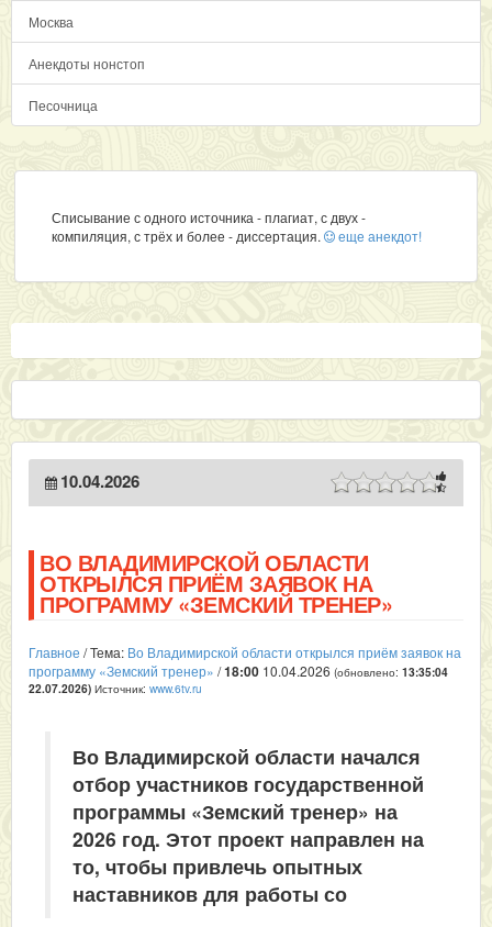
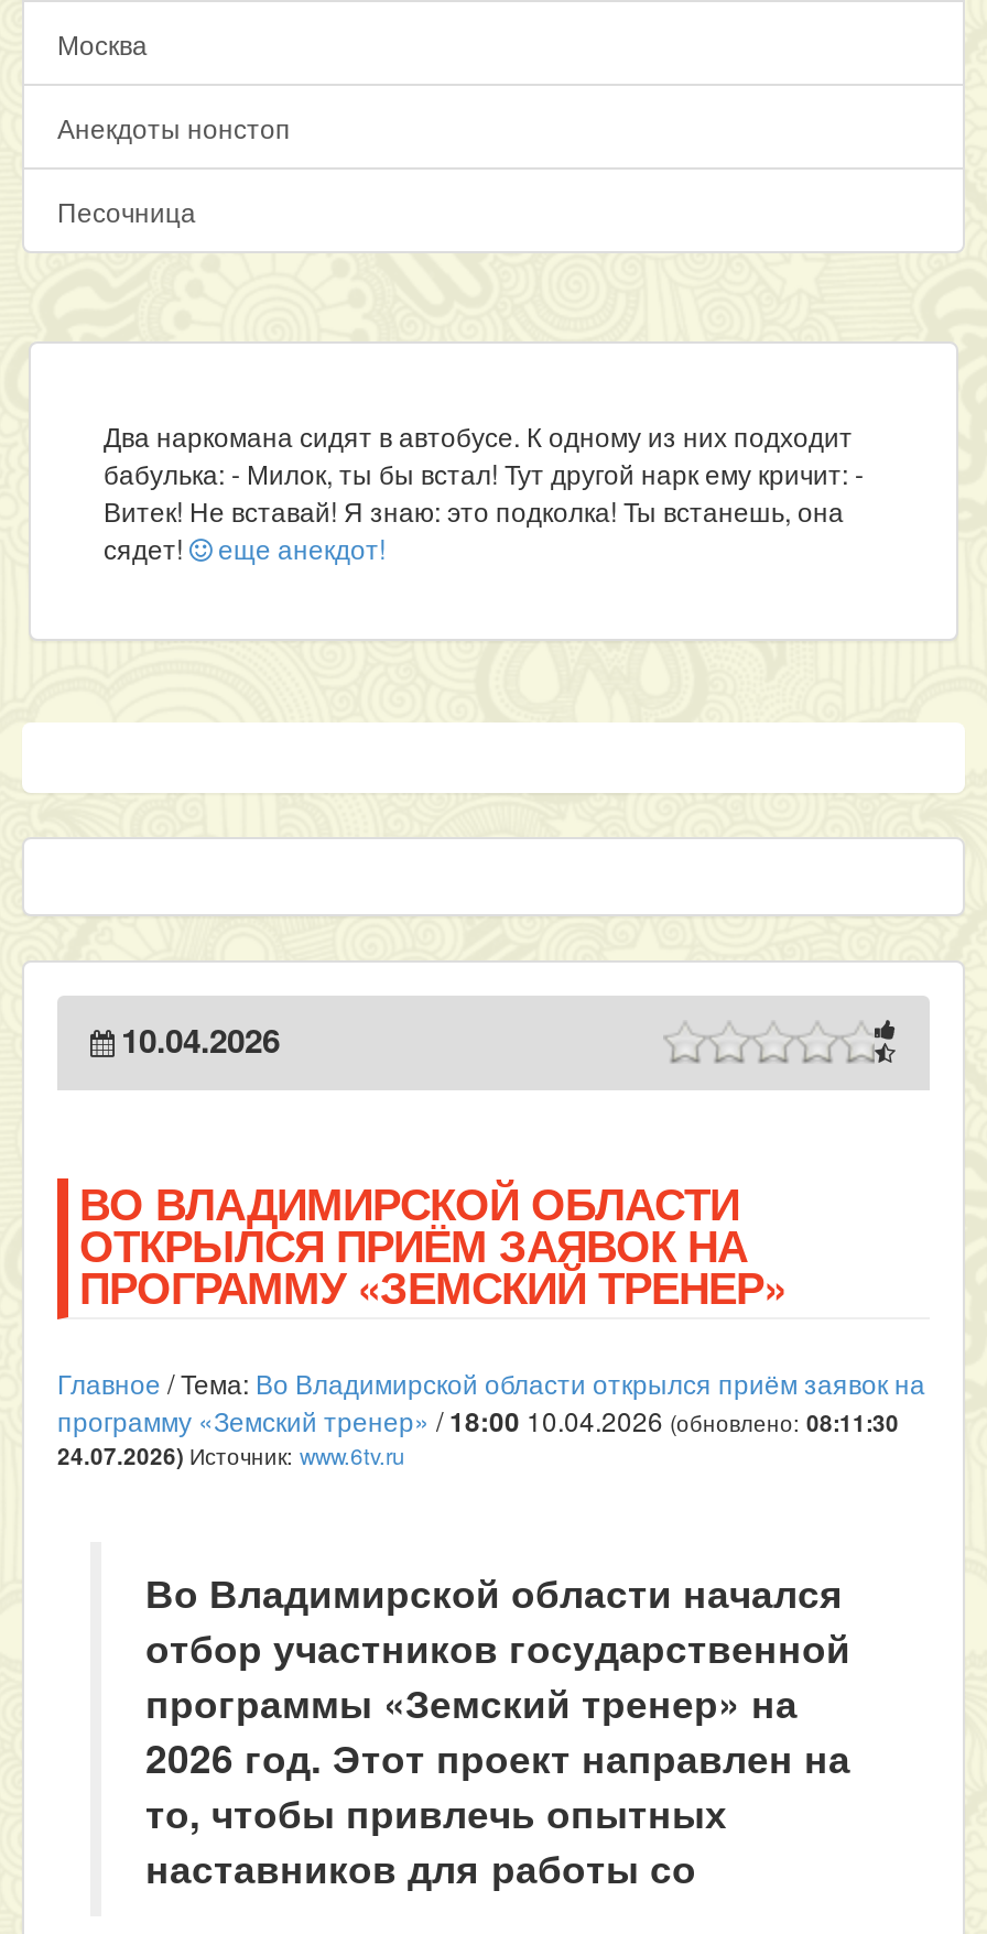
[52,208,422,245] Списывание с одного источника - плагиат, с двух - | компиляция, с трёх и более - диссертация. еще анекдот! -> [104,416,864,566] Два наркомана сидят в автобусе. К одному из них подходит | бабулька: - Милок, ты бы встал! Тут другой нарк ему кричит: - | Витек! Не вставай! Я знаю: это подколка! Ты встанешь, она | сядет! еще анекдот!
[29,661,448,681] программу «Земский тренер» /18:00 10.04.2026 (обновлено: 13:35:04 -> [57,1401,899,1441] программу «Земский тренер» /18:00 10.04.2026 (обновлено: 08:11:30
[29,680,202,696] 22.07.2026) Источник: www.6tv.ru -> [57,1438,405,1471] 24.07.2026) Источник: www.6tv.ru

